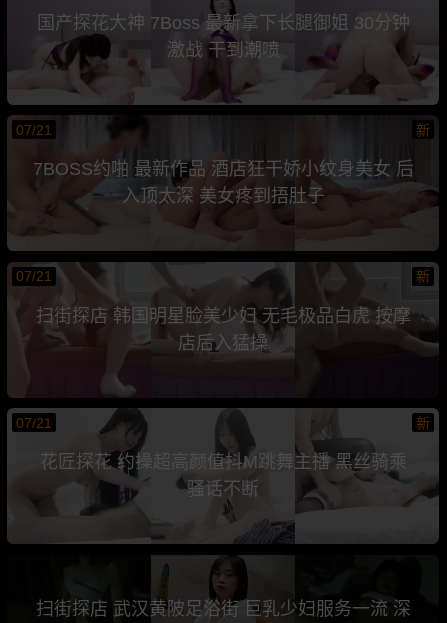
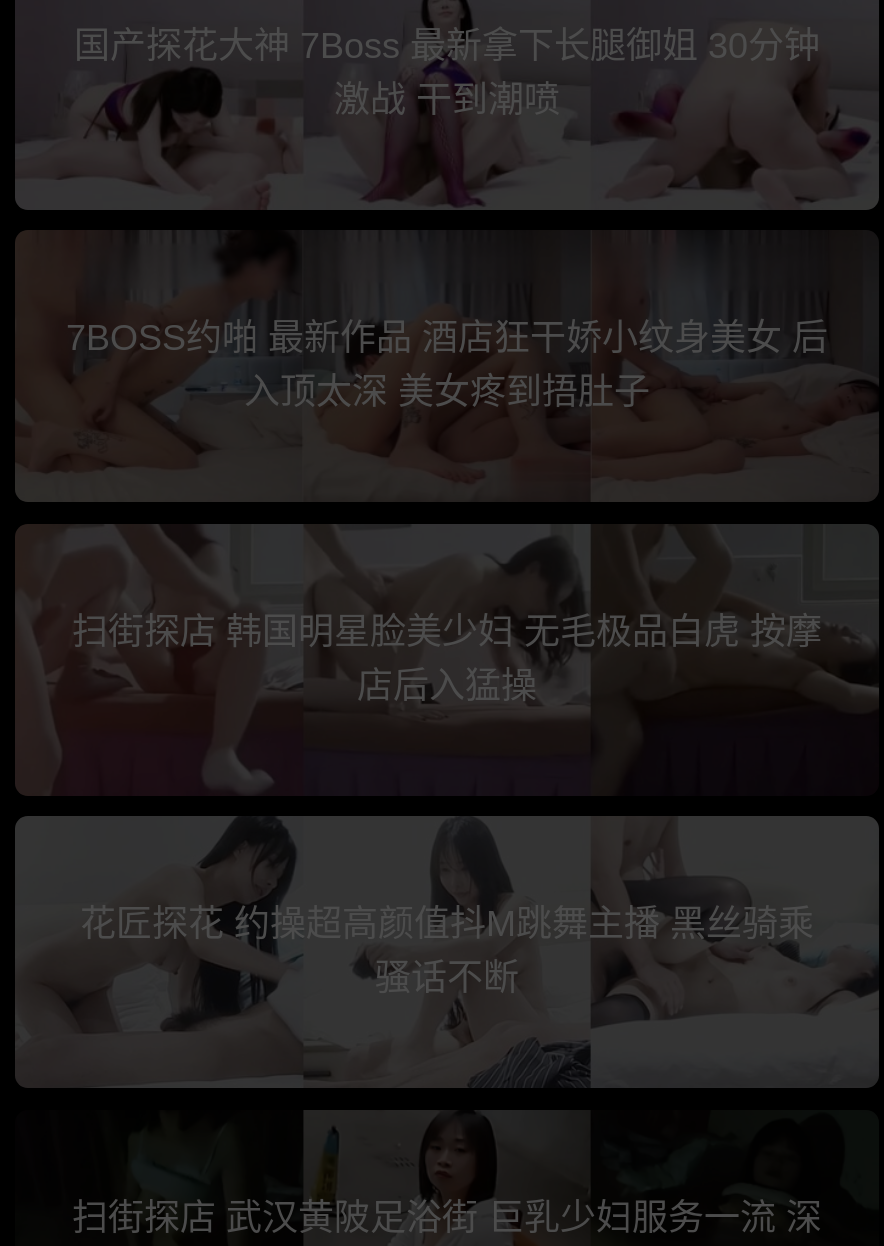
[16,122,430,138] 07/21 | 新 -> none
[16,268,430,284] 07/21 | 新 -> none
[16,414,430,430] 07/21 | 新 -> none

